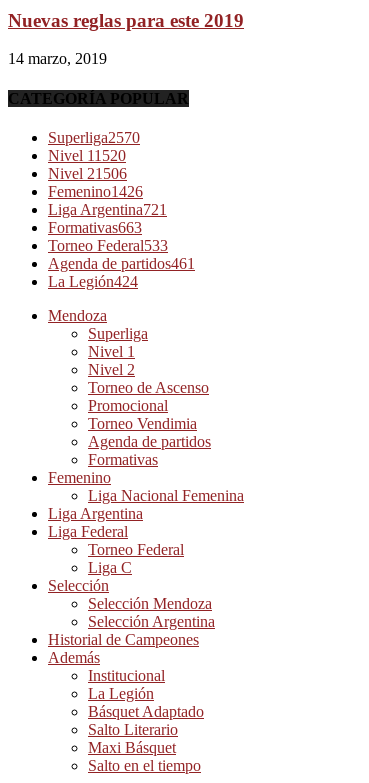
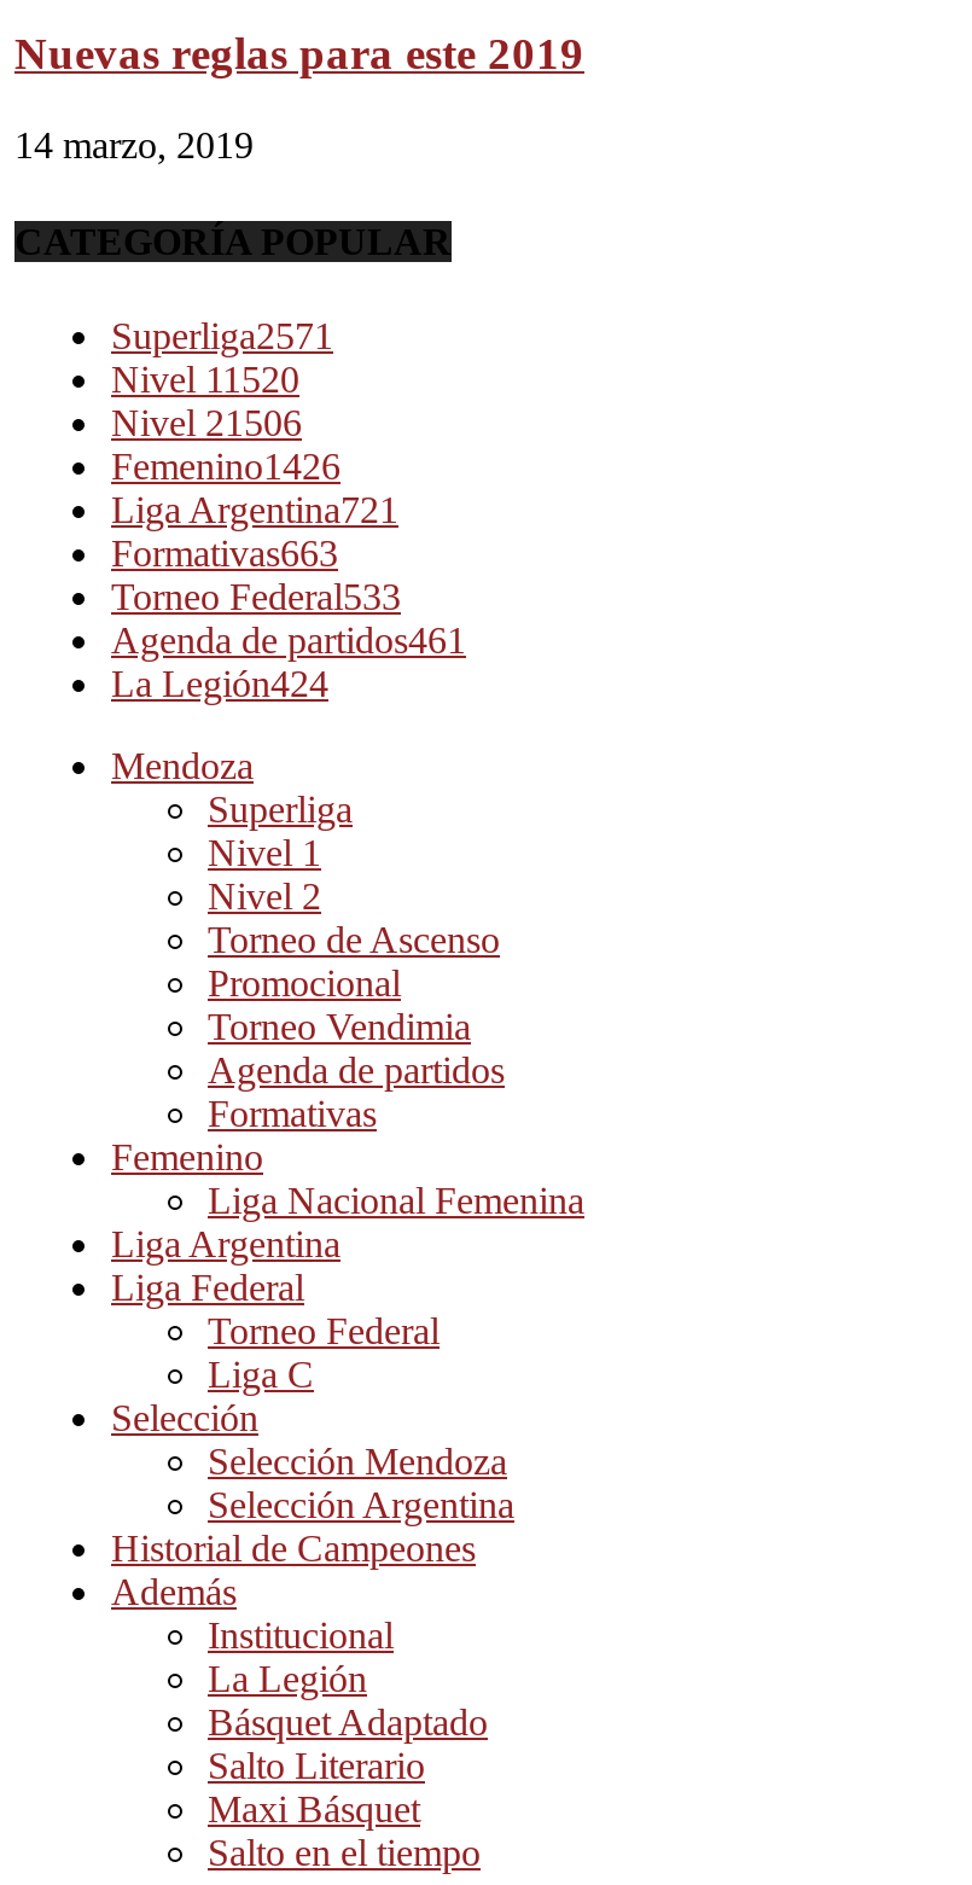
[48,129,140,146] Superliga2570 -> [111,315,333,356] Superliga2571

